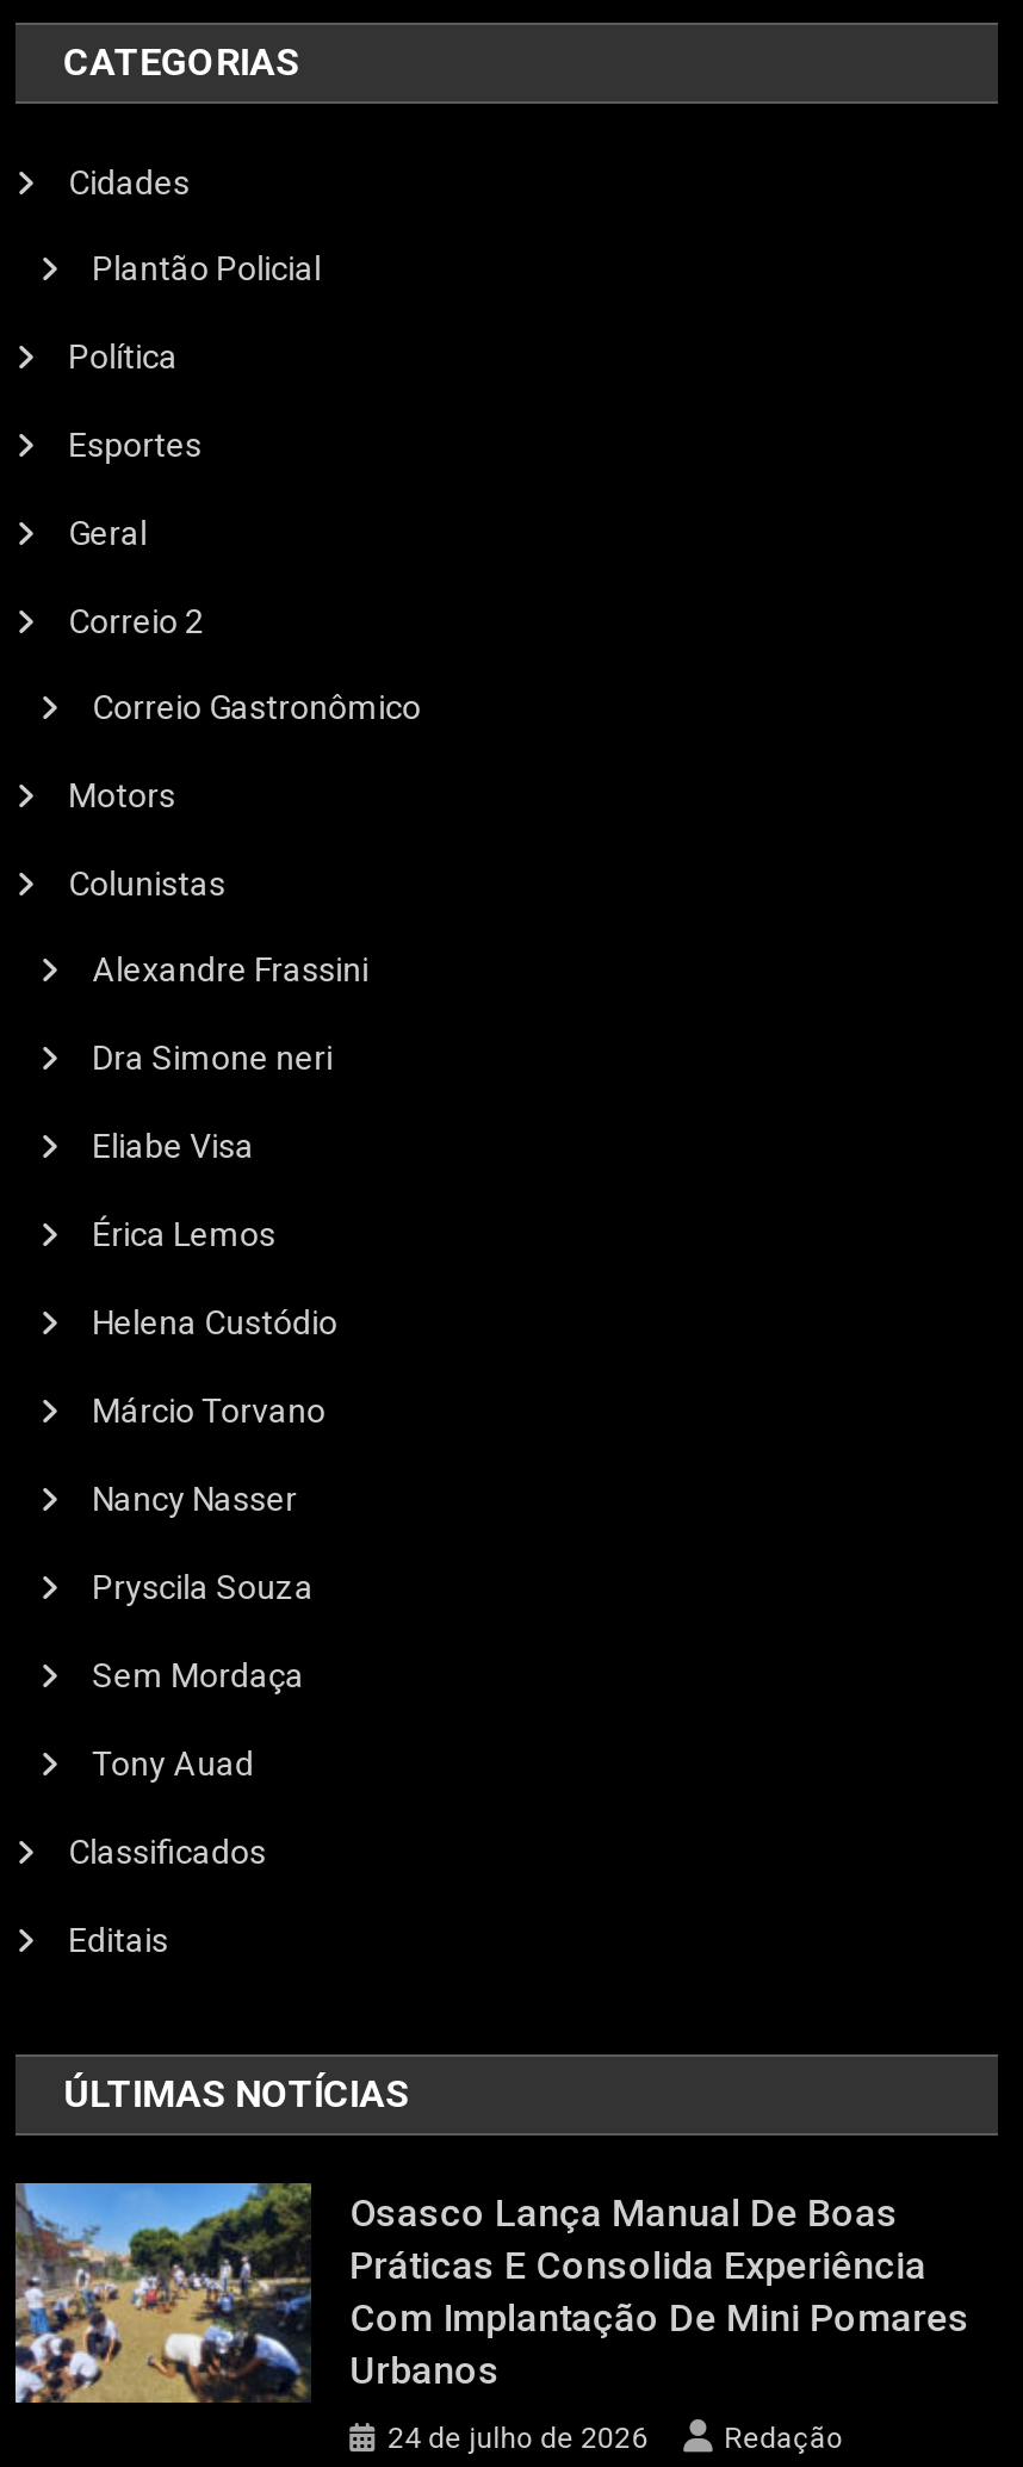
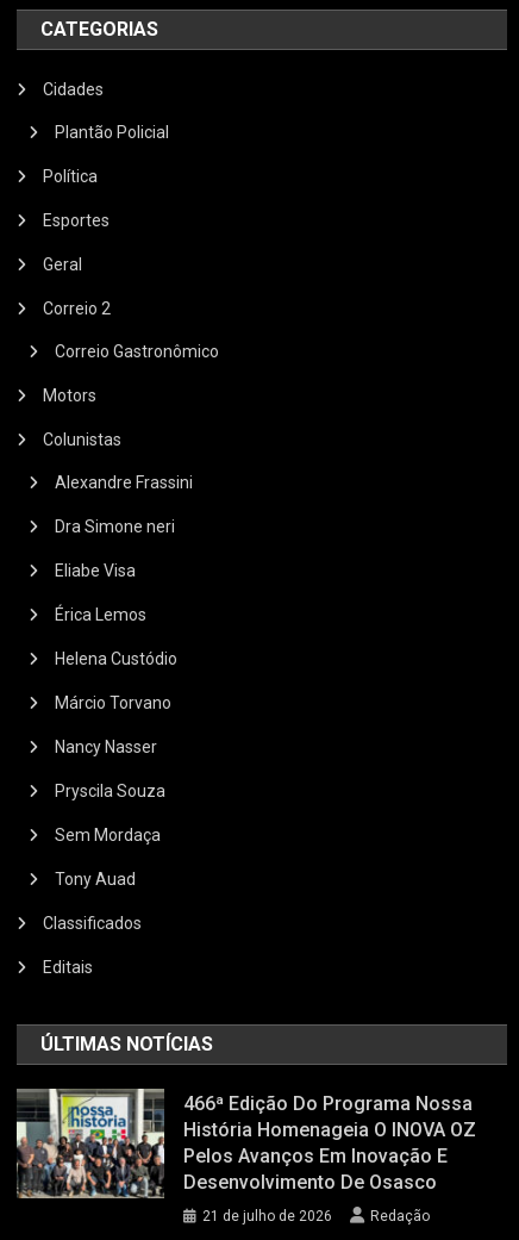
[13,2181,970,2405] [image] | Osasco Lança Manual De Boas | Práticas E Consolida Experiência | Com Implantação De Mini Pomares | Urbanos -> [15,1088,476,1200] [image] | 466ª Edição Do Programa Nossa | História Homenageia O INOVA OZ | Pelos Avanços Em Inovação E | Desenvolvimento De Osasco
[388,2421,648,2455] 24 de julho de 2026 -> [202,1208,332,1224] 21 de julho de 2026

